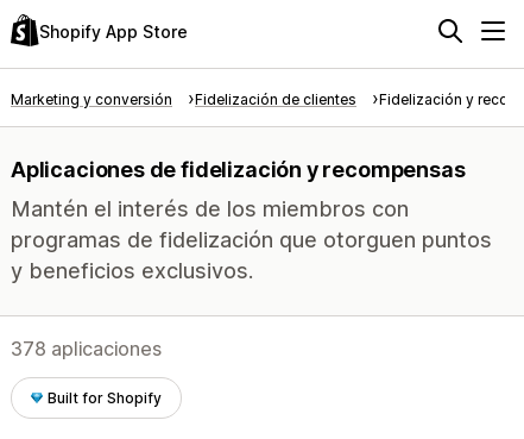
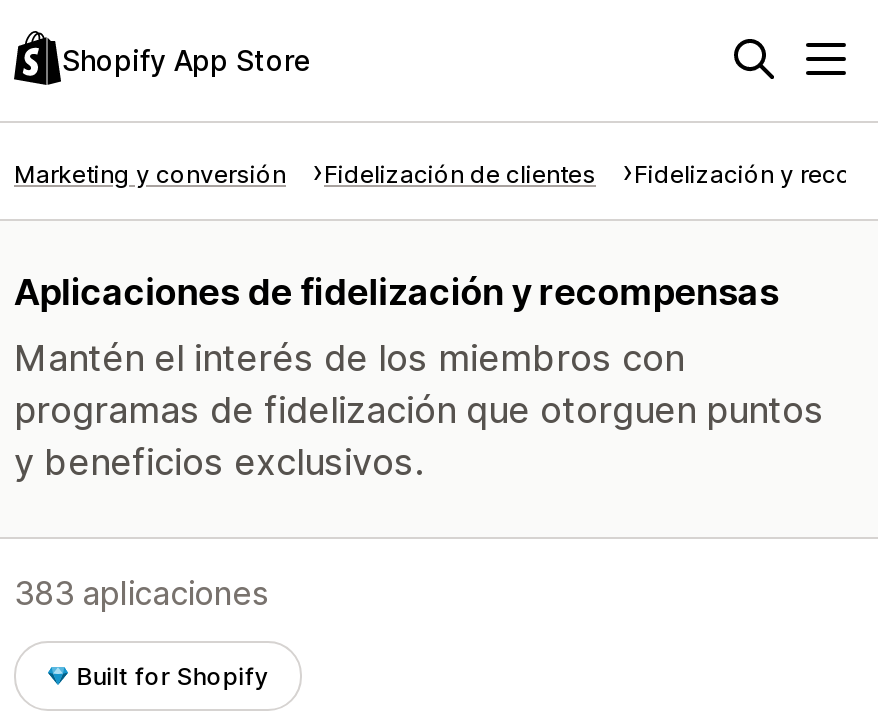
[11,337,162,360] 378 aplicaciones -> [14,573,268,613] 383 aplicaciones

